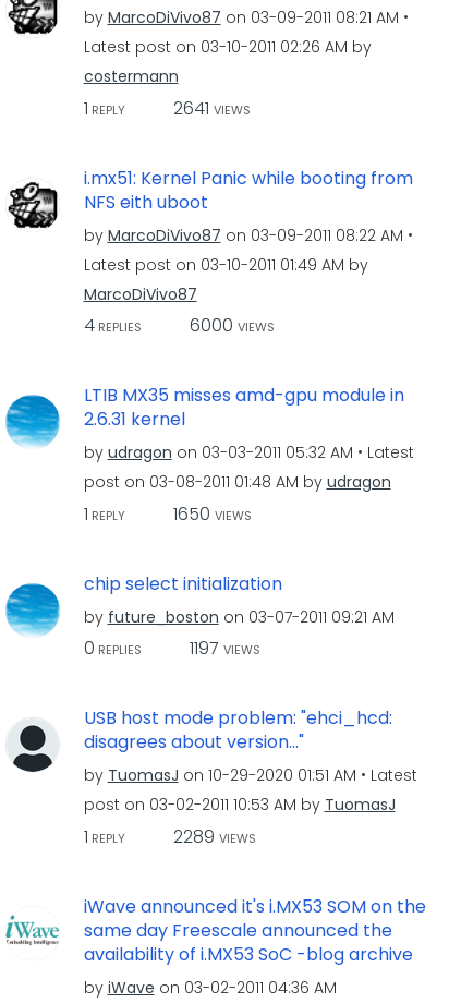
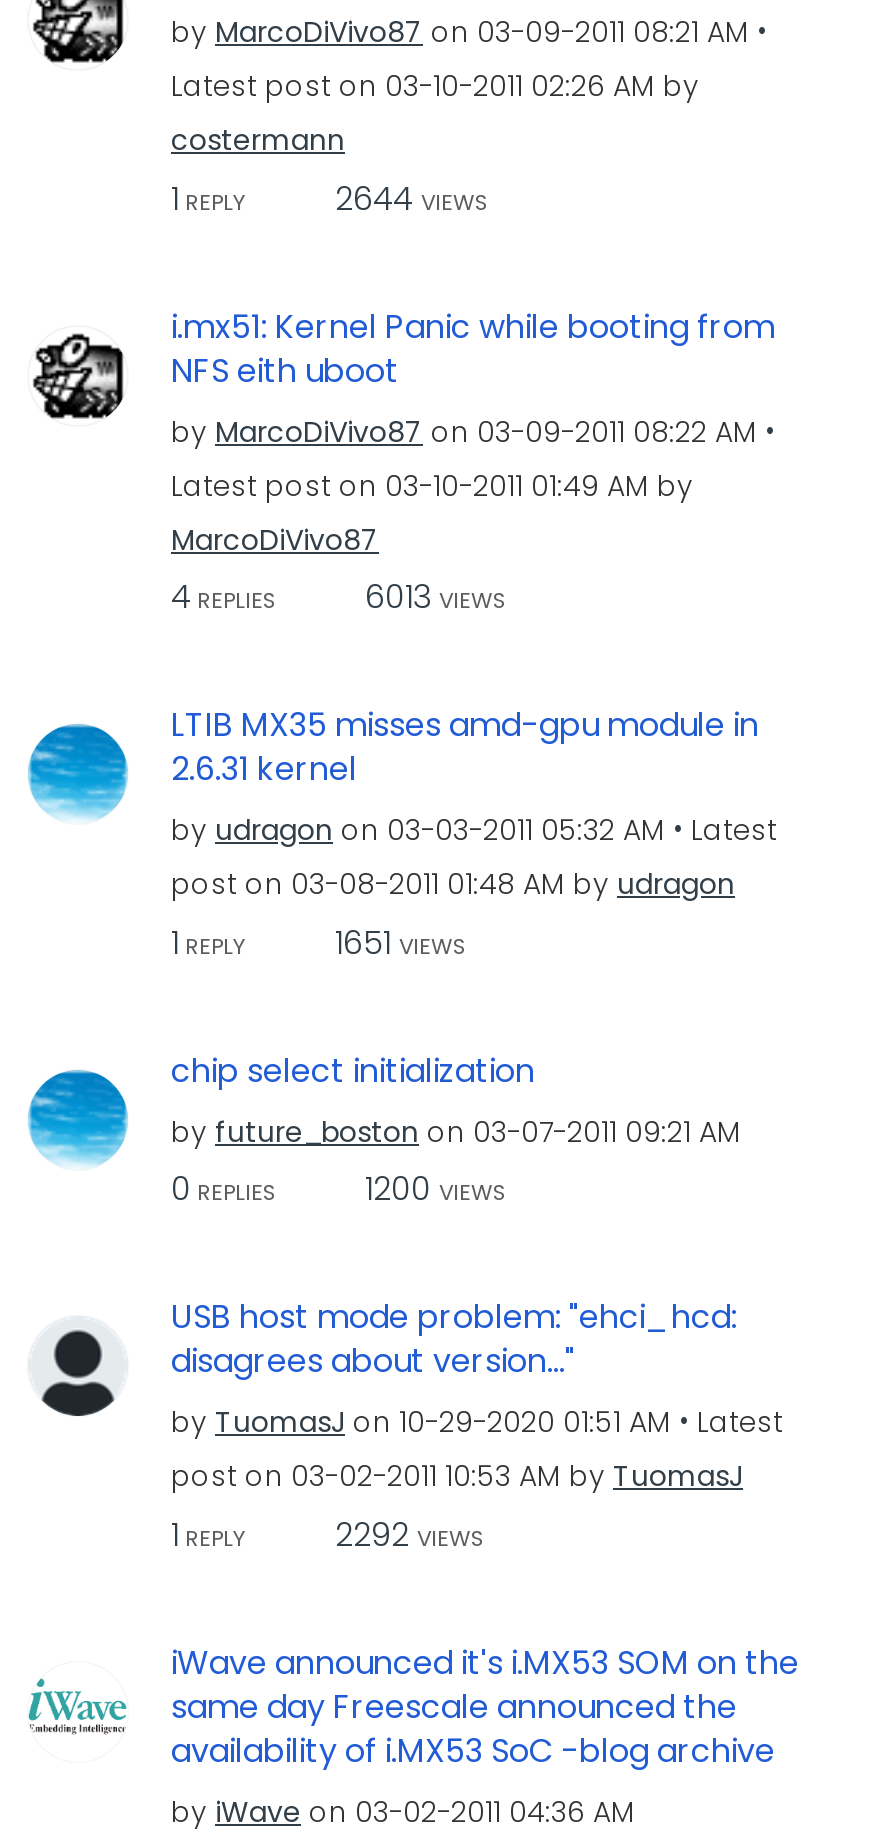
[83,95,250,120] 1 REPLY 2641 VIEWS -> [171,175,489,221] 1 REPLY 2644 VIEWS
[83,313,274,338] 4 REPLIES 6000 VIEWS -> [171,574,507,620] 4 REPLIES 6013 VIEWS
[83,501,251,526] 1 REPLY 1650 VIEWS -> [171,919,467,965] 1 REPLY 1651 VIEWS
[189,636,260,661] 1197 VIEWS -> [365,1166,507,1212] 1200 VIEWS
[83,824,256,849] 1 REPLY 2289 VIEWS -> [171,1511,485,1557] 1 REPLY 2292 VIEWS

